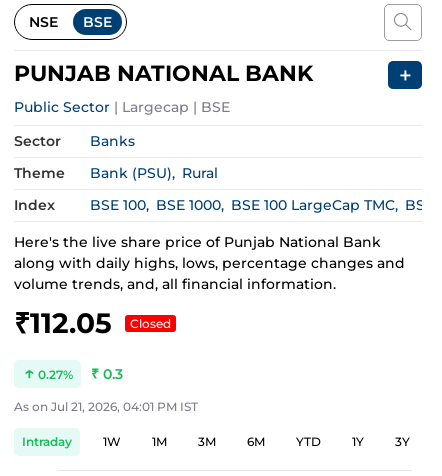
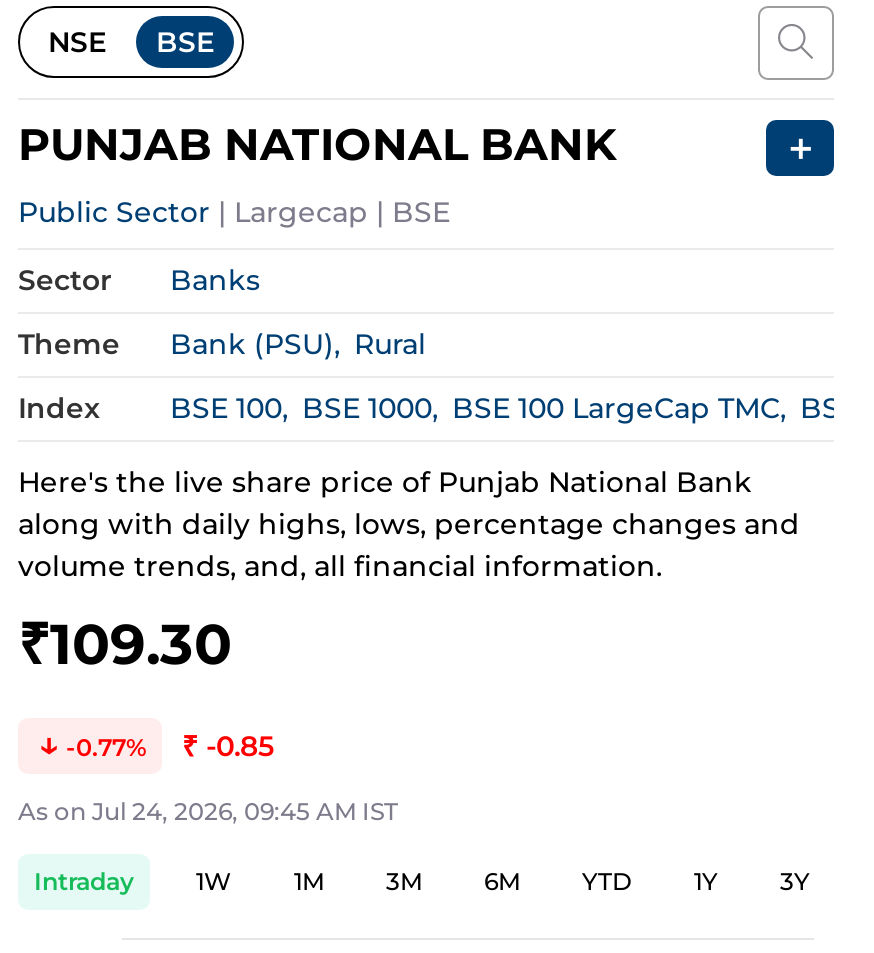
[14,306,171,340] ₹112.05 | Closed -> [18,610,232,678] ₹109.30
[38,365,123,383] 0.27 | ₹ 0.3 -> [66,728,274,764] -0.77 | ₹ -0.85
[14,399,198,414] As on Jul 21, 2026, 04:01 PM IST -> [18,796,398,826] As on Jul 24, 2026, 09:45 AM IST

